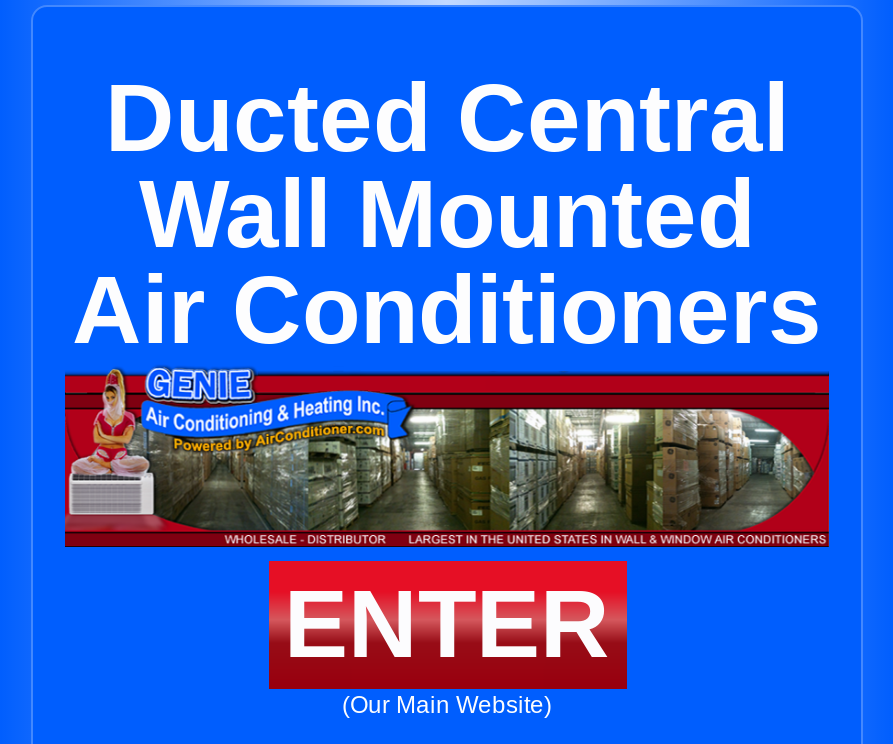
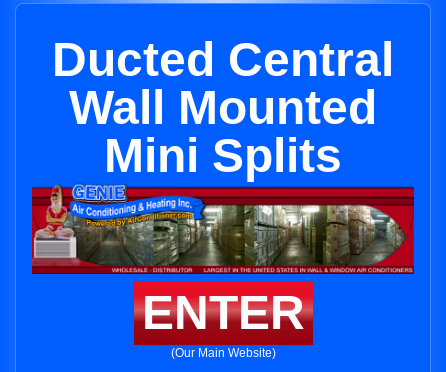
[72,257,822,363] Air Conditioners -> [104,129,342,182] Mini Splits

